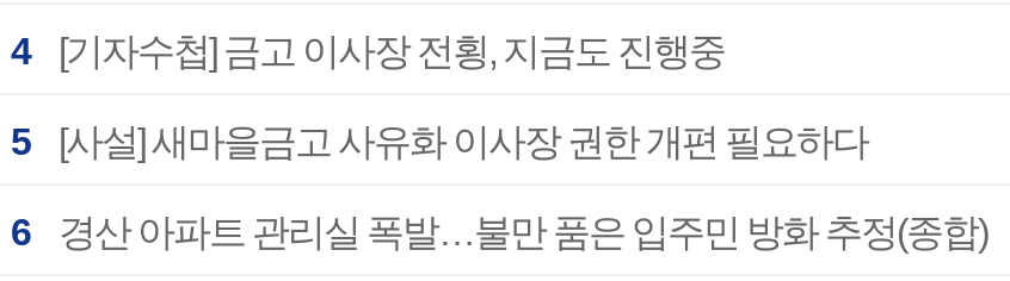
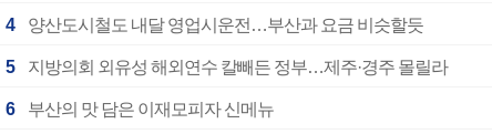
[58,31,725,71] [기자수첩] 금고 이사장 전횡, 지금도 진행중 -> [28,16,423,34] 양산도시철도 내달 영업시운전…부산과 요금 비슷할듯
[58,121,868,162] [사설] 새마을금고 사유화 이사장 권한 개편 필요하다 -> [28,58,448,76] 지방의회 외유성 해외연수 칼빼든 정부…제주·경주 몰릴라
[58,212,987,252] 경산 아파트 관리실 폭발…불만 품은 입주민 방화 추정(종합) -> [28,100,274,118] 부산의 맛 담은 이재모피자 신메뉴

